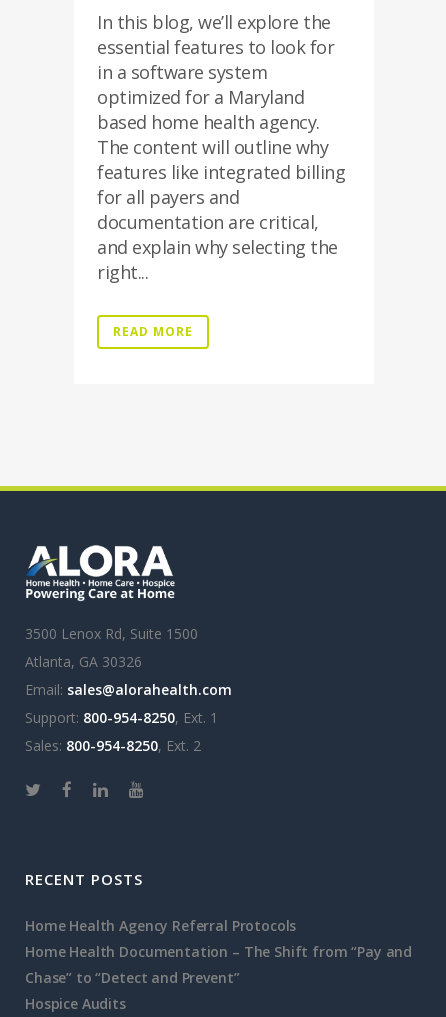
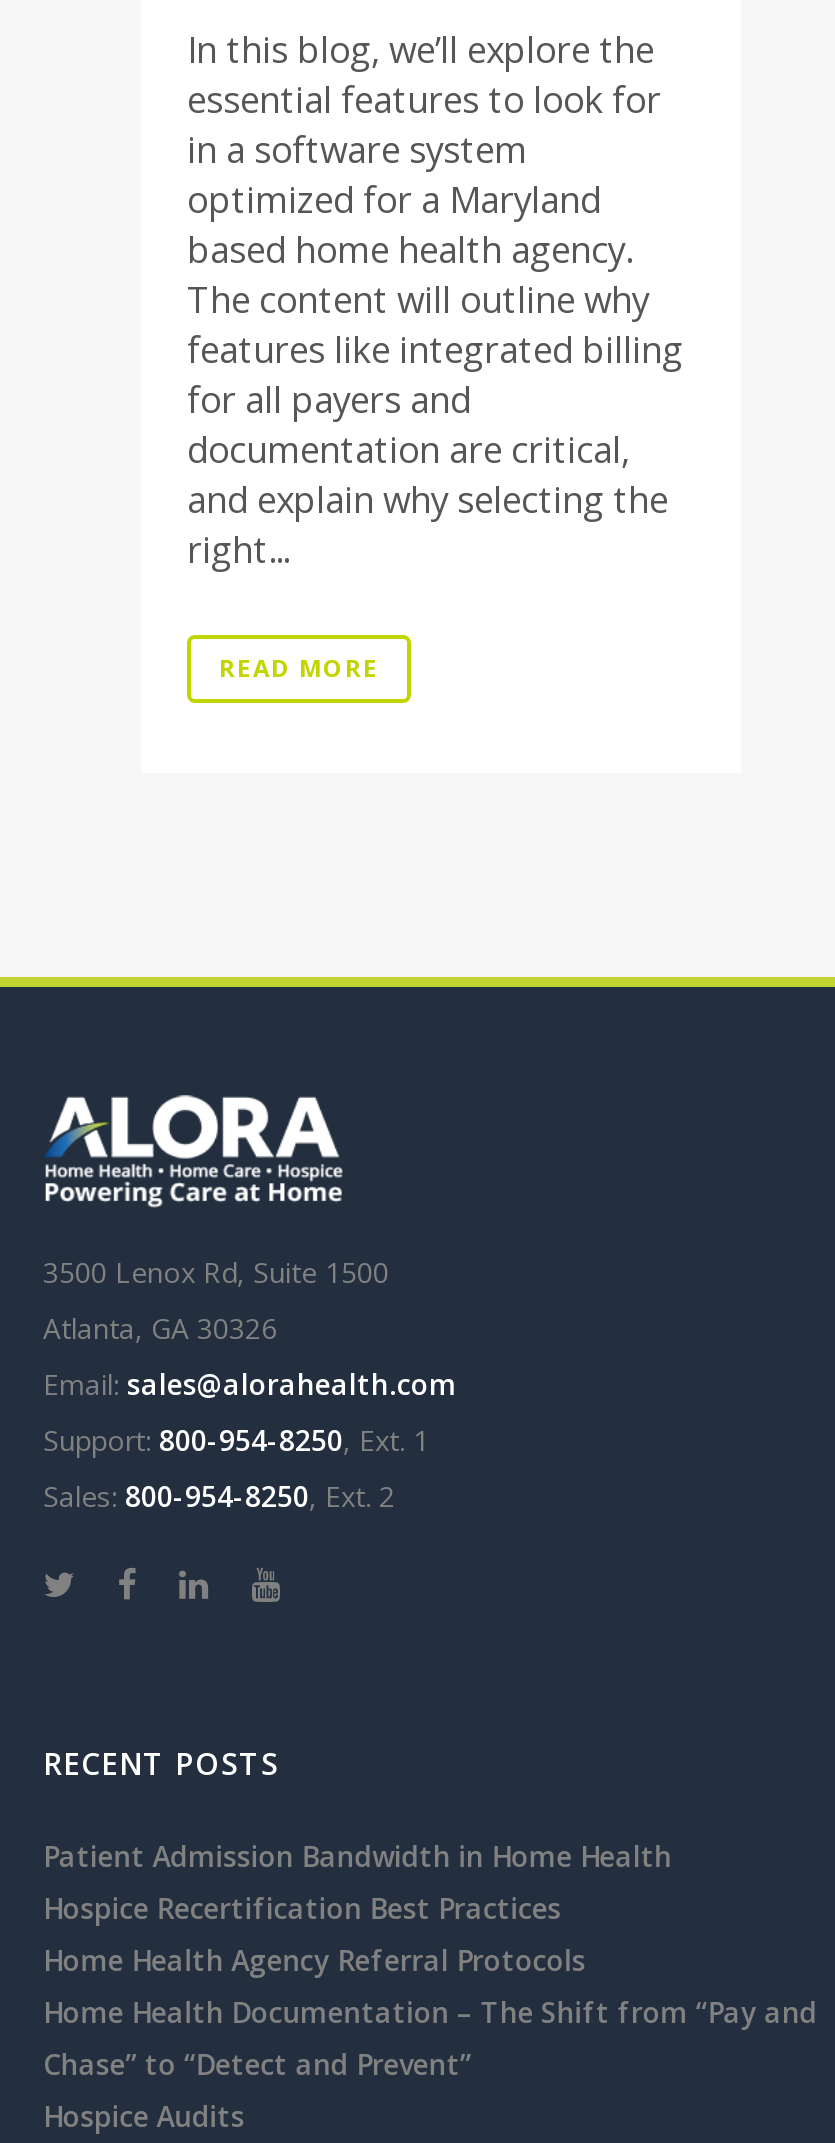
none -> [43,1837,672,1927] Patient Admission Bandwidth in Home Health | Hospice Recertification Best Practices

